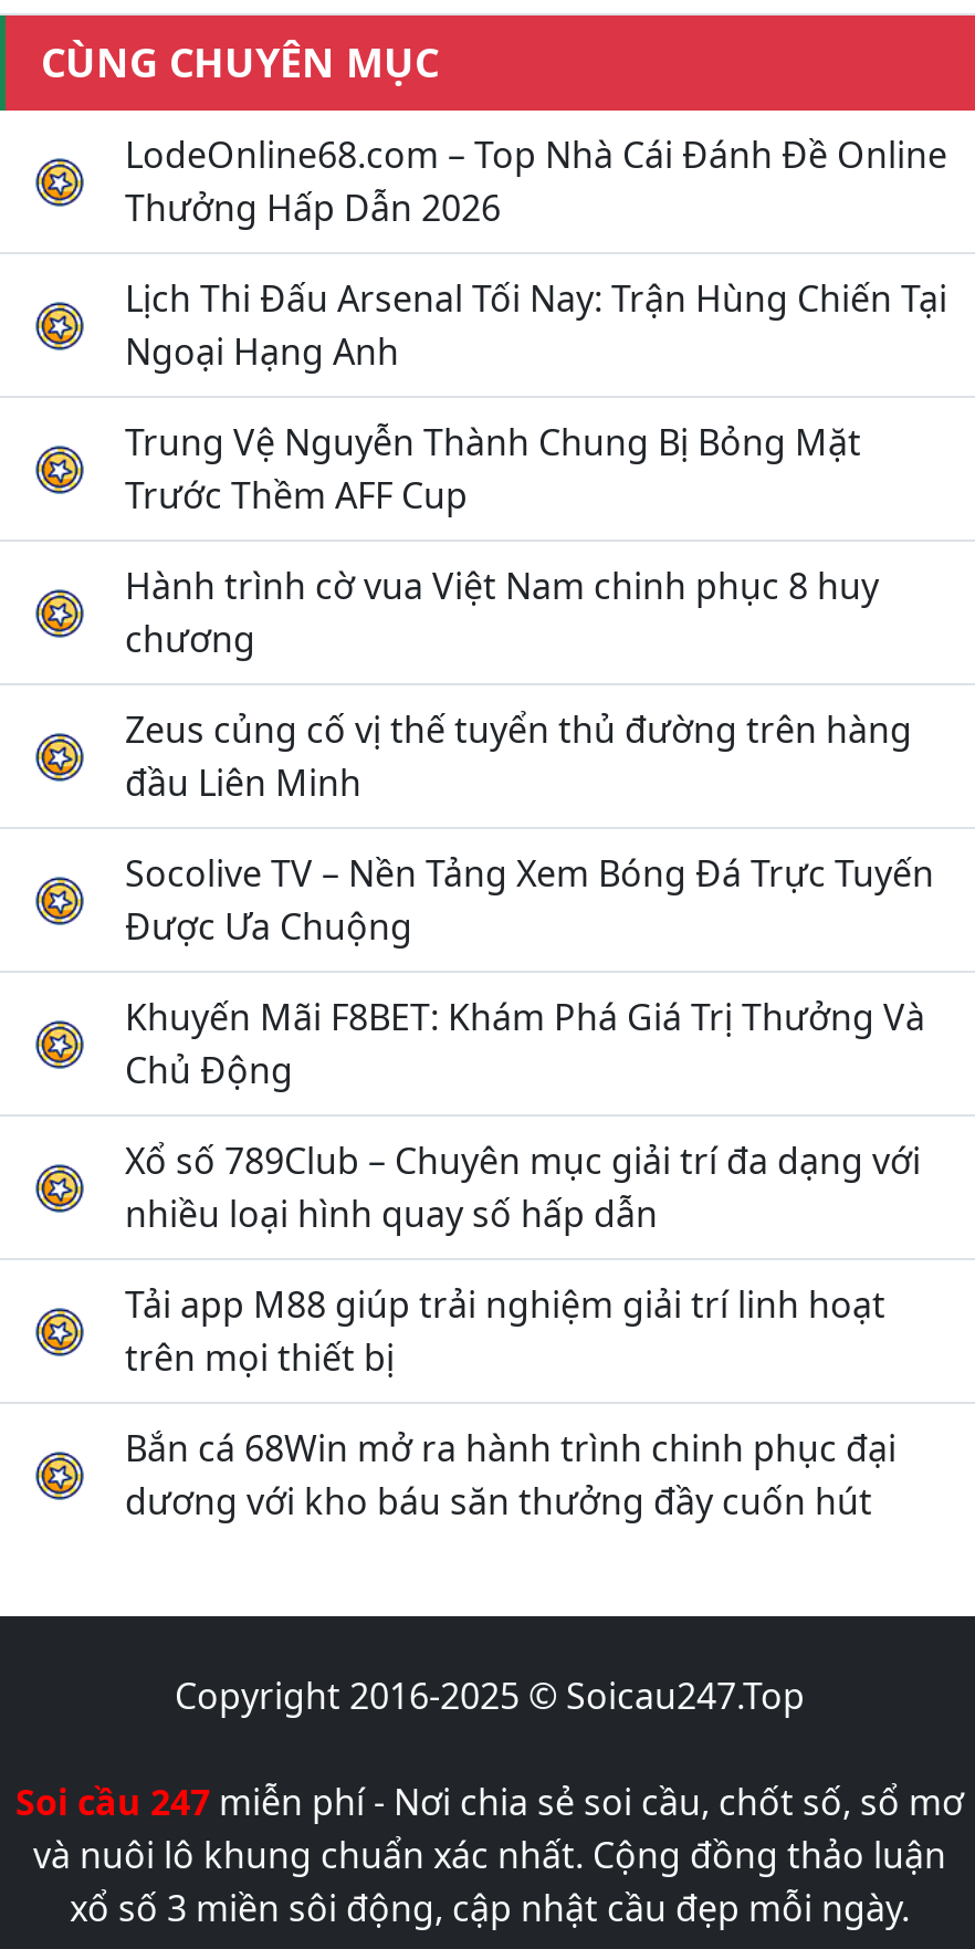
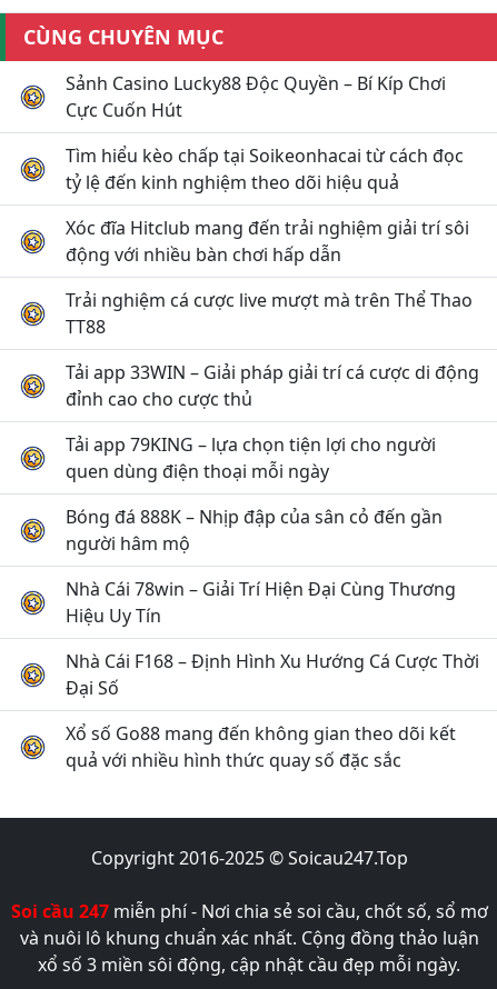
[125,131,947,232] LodeOnline68.com – Top Nhà Cái Đánh Đề Online | Thưởng Hấp Dẫn 2026 -> [66,71,446,122] Sảnh Casino Lucky88 Độc Quyền – Bí Kíp Chơi | Cực Cuốn Hút
[125,274,947,376] Lịch Thi Đấu Arsenal Tối Nay: Trận Hùng Chiến Tại | Ngoại Hạng Anh -> [66,143,464,195] Tìm hiểu kèo chấp tại Soikeonhacai từ cách đọc | tỷ lệ đến kinh nghiệm theo dõi hiệu quả
[125,418,861,520] Trung Vệ Nguyễn Thành Chung Bị Bỏng Mặt | Trước Thềm AFF Cup -> [66,216,469,267] Xóc đĩa Hitclub mang đến trải nghiệm giải trí sôi | động với nhiều bàn chơi hấp dẫn
[125,562,879,664] Hành trình cờ vua Việt Nam chinh phục 8 huy | chương -> [66,288,473,339] Trải nghiệm cá cược live mượt mà trên Thể Thao | TT88
[125,706,912,807] Zeus củng cố vị thế tuyển thủ đường trên hàng | đầu Liên Minh -> [66,360,479,411] Tải app 33WIN – Giải pháp giải trí cá cược di động | đỉnh cao cho cược thủ
[125,849,934,951] Socolive TV – Nền Tảng Xem Bóng Đá Trực Tuyến | Được Ưa Chuộng -> [66,432,436,483] Tải app 79KING – lựa chọn tiện lợi cho người | quen dùng điện thoại mỗi ngày
[125,993,925,1095] Khuyến Mãi F8BET: Khám Phá Giá Trị Thưởng Và | Chủ Động -> [66,505,443,556] Bóng đá 888K – Nhịp đập của sân cỏ đến gần | người hâm mộ
[125,1137,921,1238] Xổ số 789Club – Chuyên mục giải trí đa dạng với | nhiều loại hình quay số hấp dẫn -> [66,577,456,628] Nhà Cái 78win – Giải Trí Hiện Đại Cùng Thương | Hiệu Uy Tín
[125,1280,885,1382] Tải app M88 giúp trải nghiệm giải trí linh hoạt | trên mọi thiết bị -> [66,649,479,700] Nhà Cái F168 – Định Hình Xu Hướng Cá Cược Thời | Đại Số
[125,1424,897,1526] Bắn cá 68Win mở ra hành trình chinh phục đại | dương với kho báu săn thưởng đầy cuốn hút -> [66,721,456,772] Xổ số Go88 mang đến không gian theo dõi kết | quả với nhiều hình thức quay số đặc sắc

